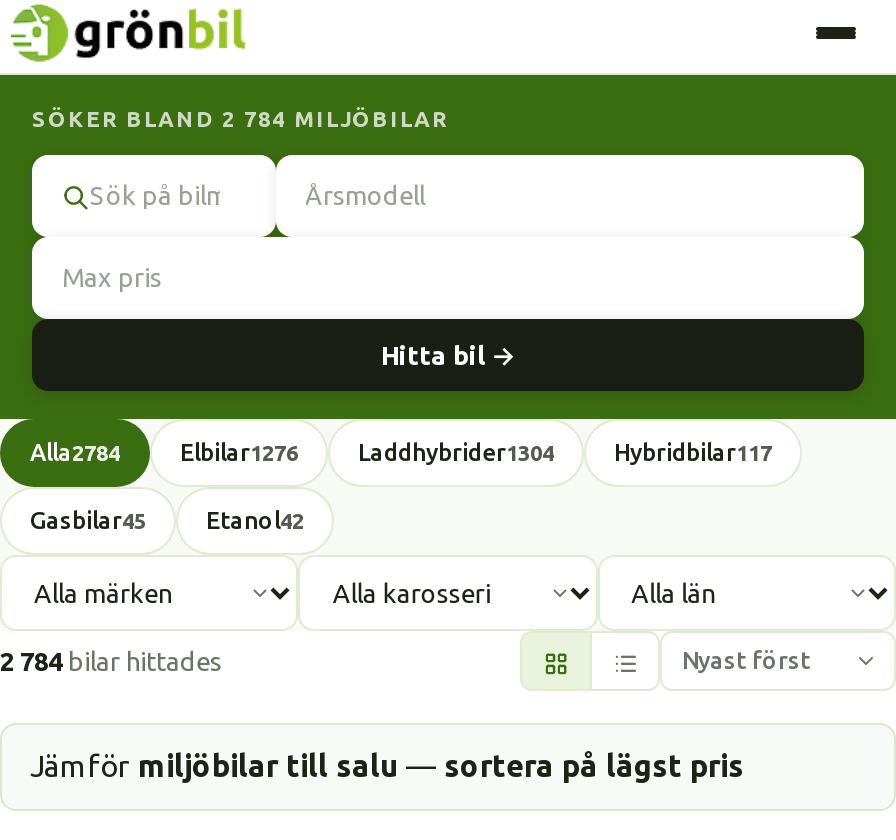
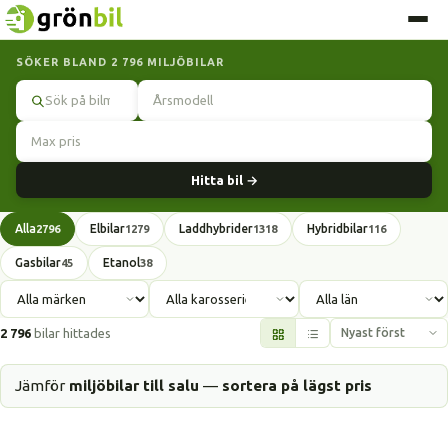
[32,107,448,131] SÖKER BLAND 2 784 MILJÖBILAR -> [16,56,224,68] SÖKER BLAND 2 796 MILJÖBILAR
[30,439,120,465] Alla2784 -> [15,222,60,235] Alla2796
[180,439,298,465] Elbilar1276 -> [90,222,149,235] Elbilar1279
[358,439,554,465] Laddhybrider1304 -> [179,222,277,235] Laddhybrider1318
[614,439,772,465] Hybridbilar117 -> [307,222,386,235] Hybridbilar116
[206,507,304,533] Etanol 42 -> [103,256,152,269] Etanol 38
[0,646,222,674] 2 784 bilar hittades -> [0,325,111,339] 2 796 bilar hittades

